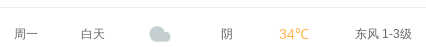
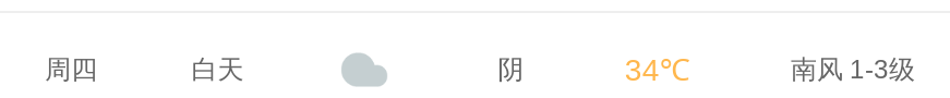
[14,27,38,41] 周一 -> [45,54,97,85] 周四
[355,27,412,41] 东风 1-3级 -> [791,54,915,85] 南风 1-3级

